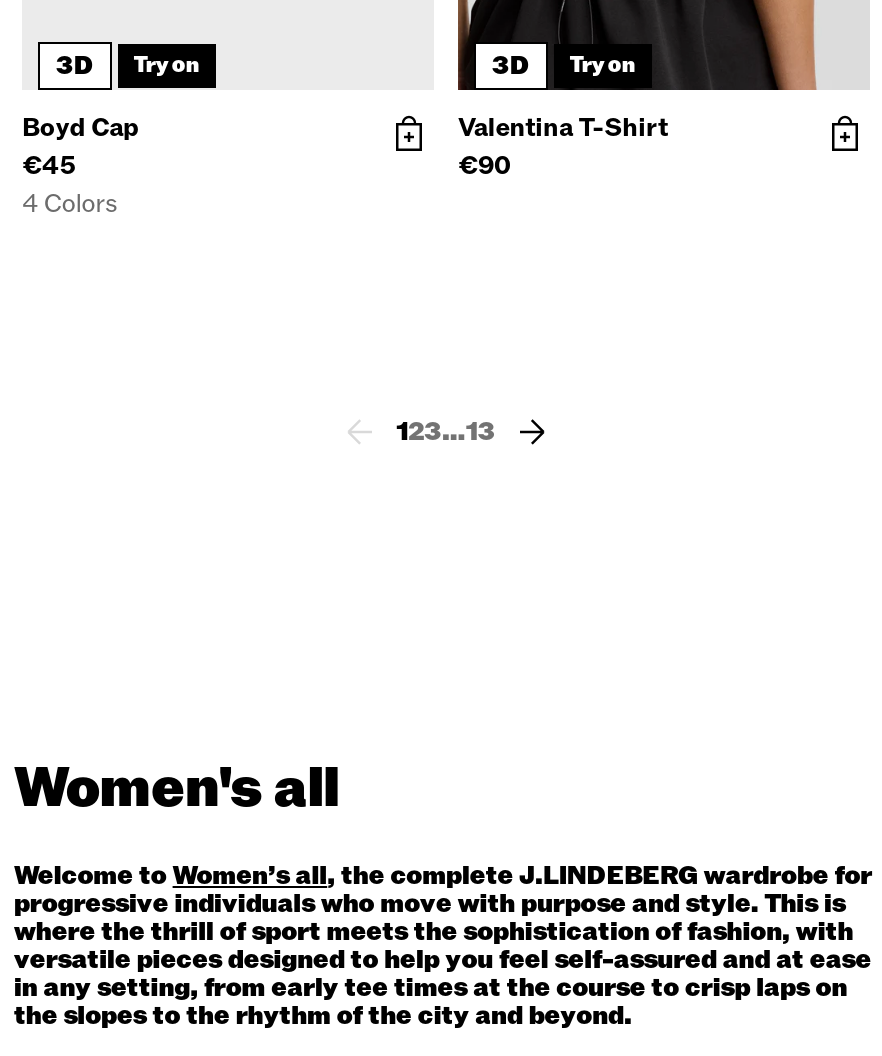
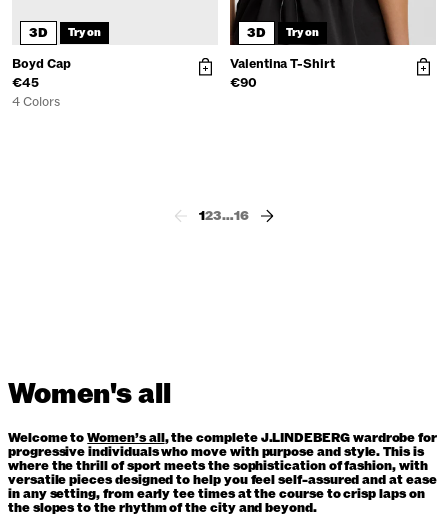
[396,414,496,450] 123…13 -> [199,207,249,225] 123…16

